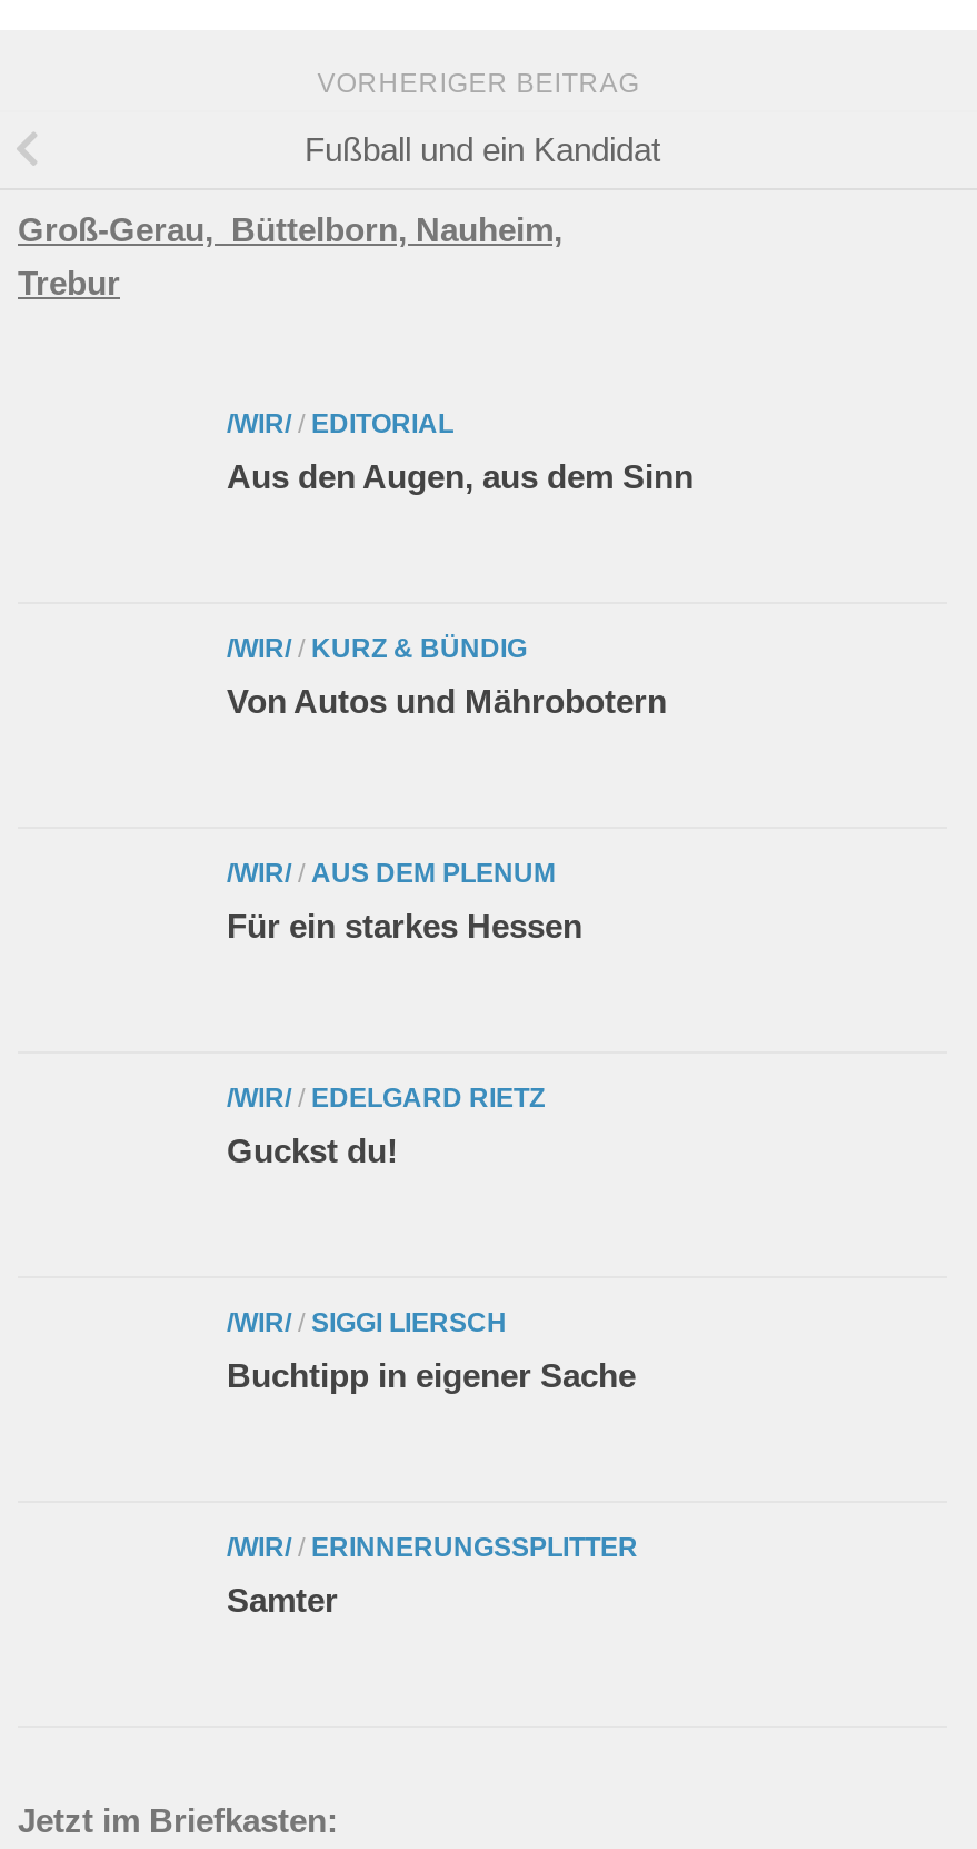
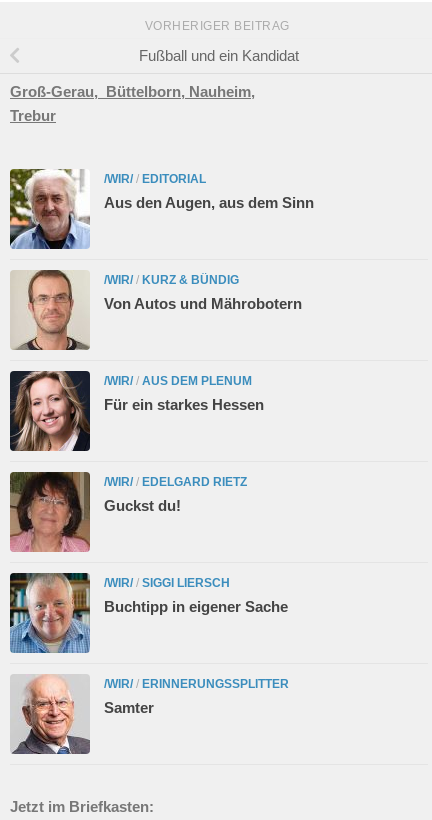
none -> [9,168,91,250] [image]
none -> [10,269,90,351] [image]
none -> [9,370,91,452] [image]
none -> [9,471,91,553] [image]
none -> [9,572,91,654] [image]
none -> [11,674,91,755] [image]

